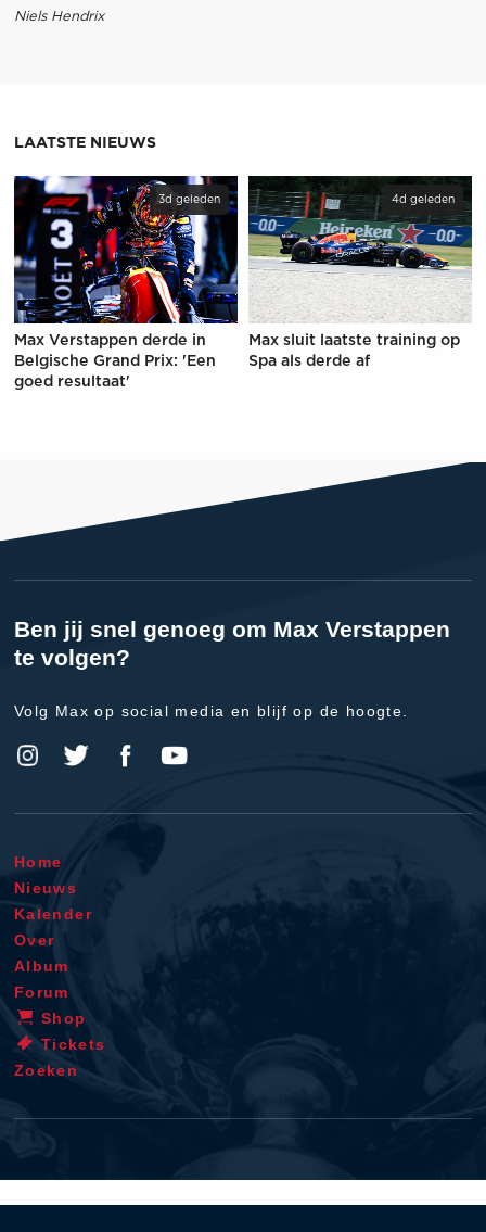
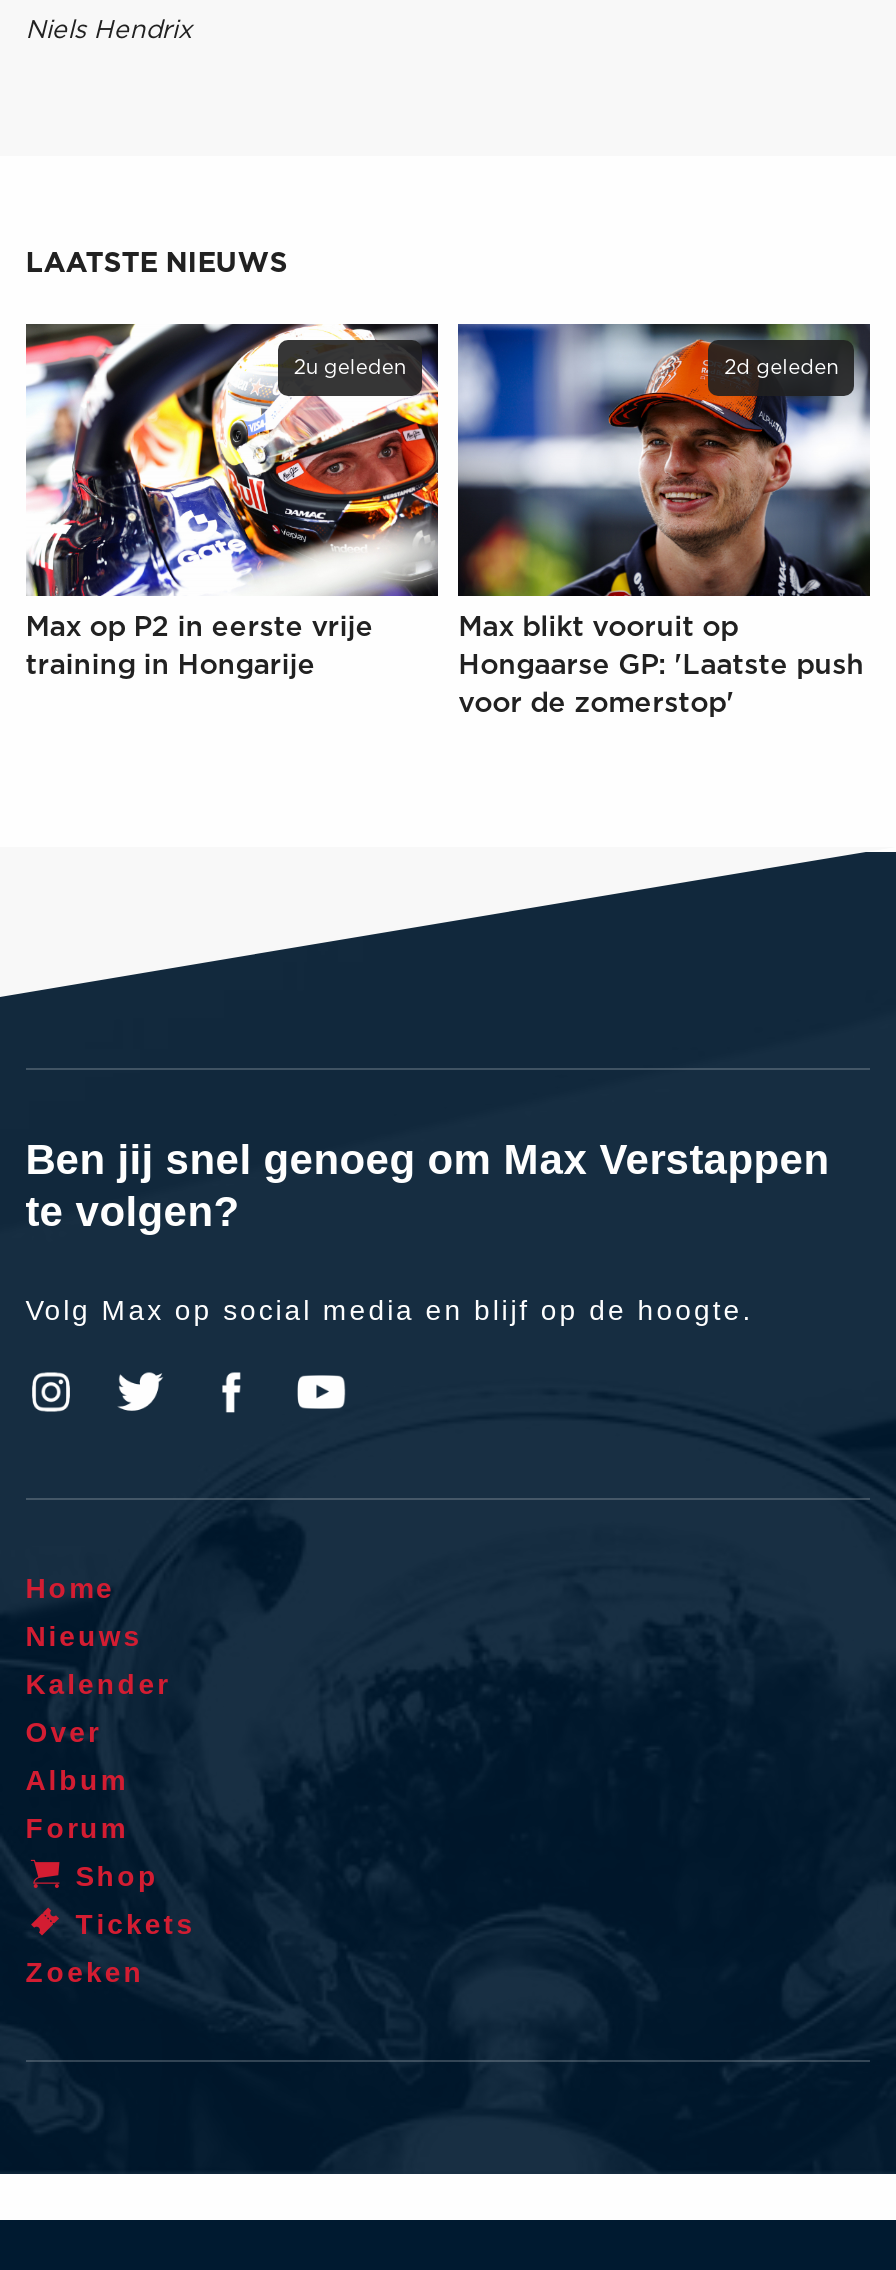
[13,175,239,325] [image] | 3d geleden -> [24,322,440,598] [image] | 2u geleden
[247,175,473,323] [image] | 4d geleden -> [456,322,872,598] [image] | 2d geleden
[14,333,216,390] Max Verstappen derde in | Belgische Grand Prix: 'Een | goed resultaat' -> [26,614,374,680] Max op P2 in eerste vrije | training in Hongarije
[249,333,460,369] Max sluit laatste training op | Spa als derde af -> [458,614,864,718] Max blikt vooruit op | Hongaarse GP: 'Laatste push | voor de zomerstop'

